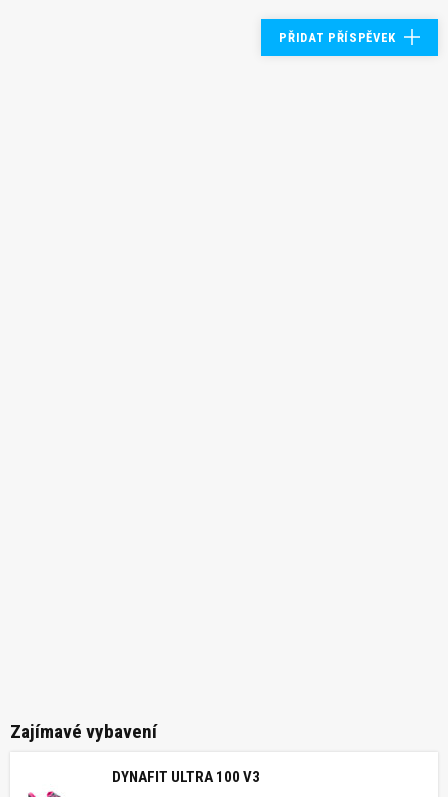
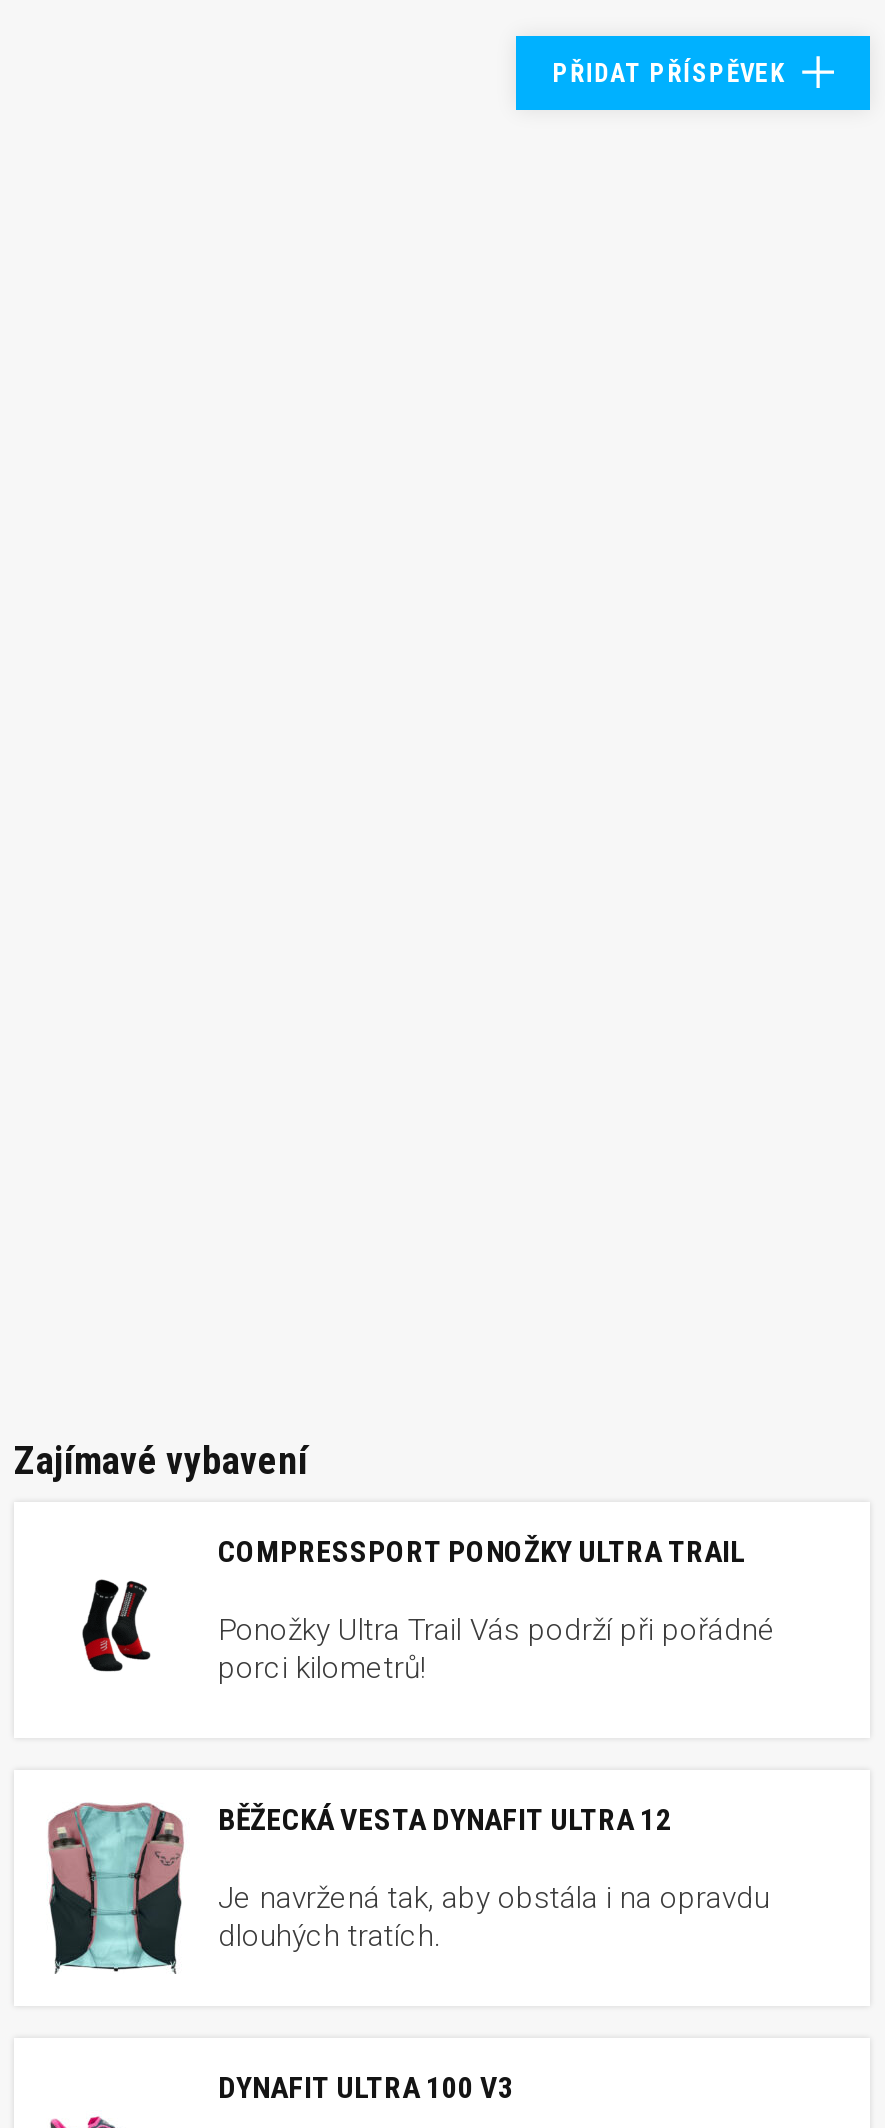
none -> [48,1802,770,1972] [image] | BĚŽECKÁ VESTA DYNAFIT ULTRA 12 | Je navržená tak, aby obstála i na opravdu | dlouhých tratích.
none -> [80,1534,776,1686] [image] | COMPRESSPORT PONOŽKY ULTRA TRAIL | Ponožky Ultra Trail Vás podrží při pořádné | porci kilometrů!

